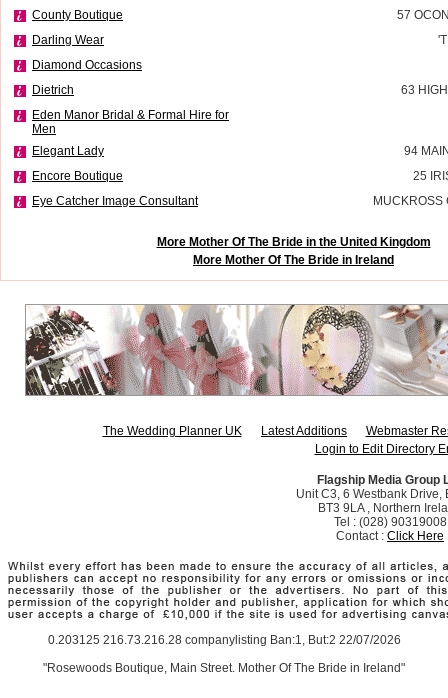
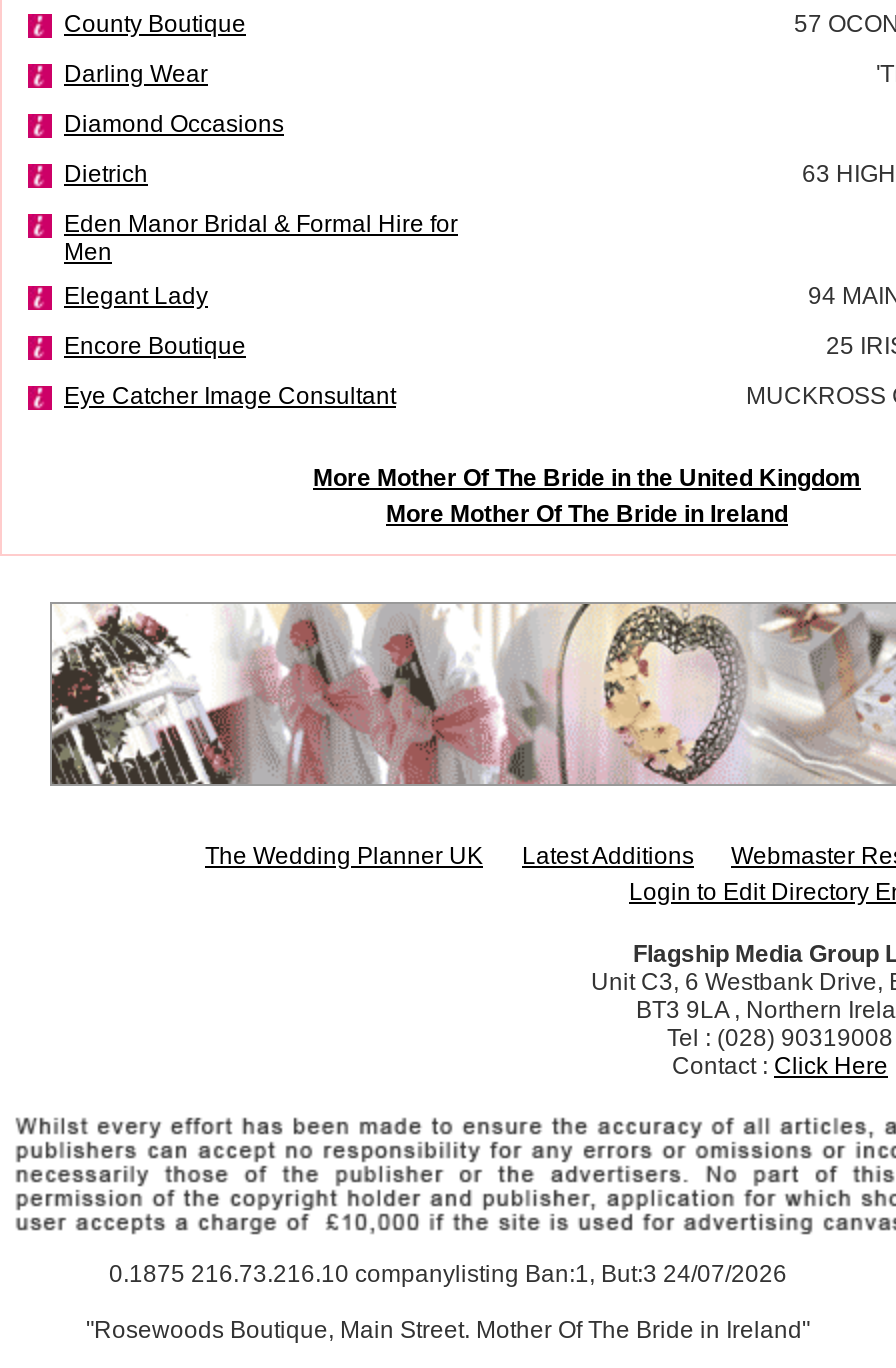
[47,633,400,647] 0.203125 216.73.216.28 companylisting Ban:1, But:2 22/07/2026 -> [109,1260,787,1288] 0.1875 216.73.216.10 companylisting Ban:1, But:3 24/07/2026

